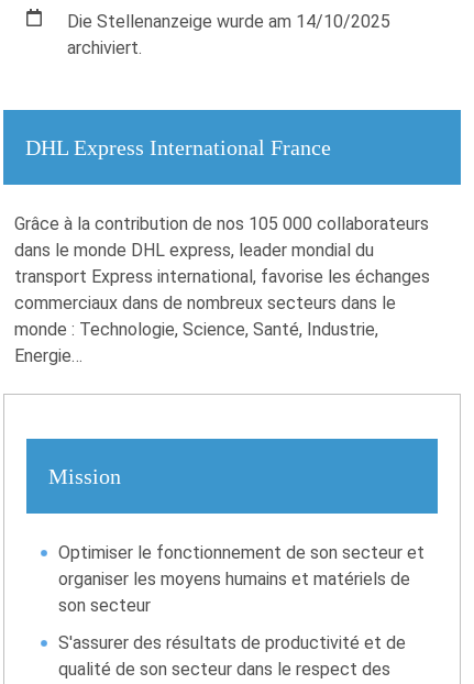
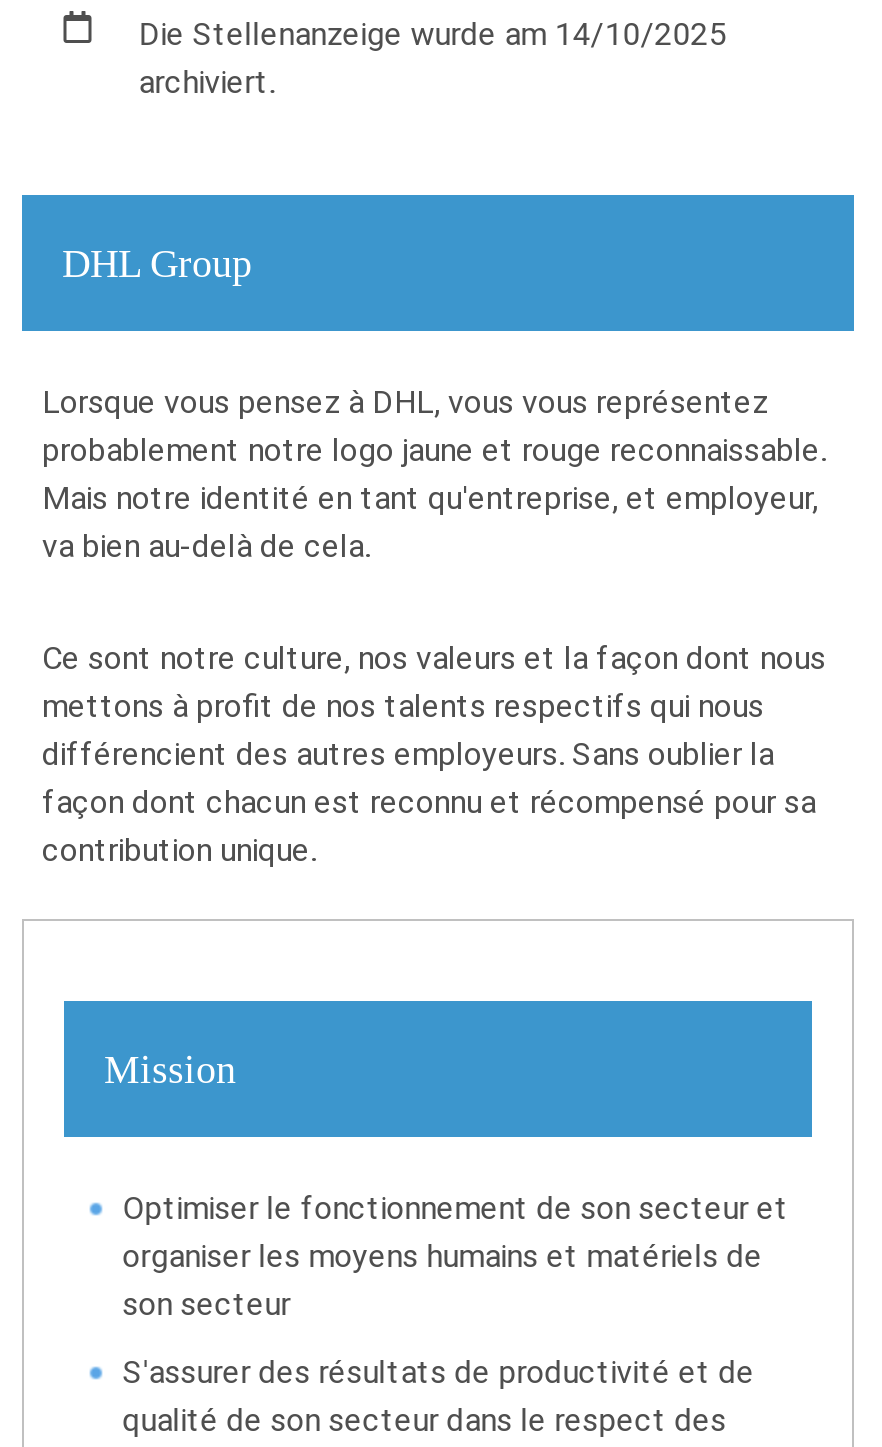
[14,136,430,367] DHL Express International France | Grâce à la contribution de nos 105 000 collaborateurs | dans le monde DHL express, leader mondial du | transport Express international, favorise les échanges | commerciaux dans de nombreux secteurs dans le | monde : Technologie, Science, Santé, Industrie, | Energie… -> [42,242,826,870] DHL Group | Lorsque vous pensez à DHL, vous vous représentez | probablement notre logo jaune et rouge reconnaissable. | Mais notre identité en tant qu'entreprise, et employeur, | va bien au-delà de cela. | Ce sont notre culture, nos valeurs et la façon dont nous | mettons à profit de nos talents respectifs qui nous | différencient des autres employeurs. Sans oublier la | façon dont chacun est reconnu et récompensé pour sa | contribution unique.

